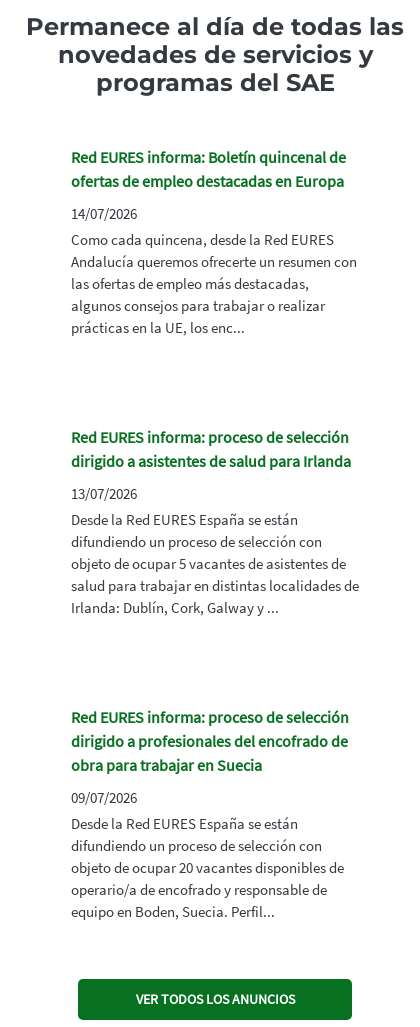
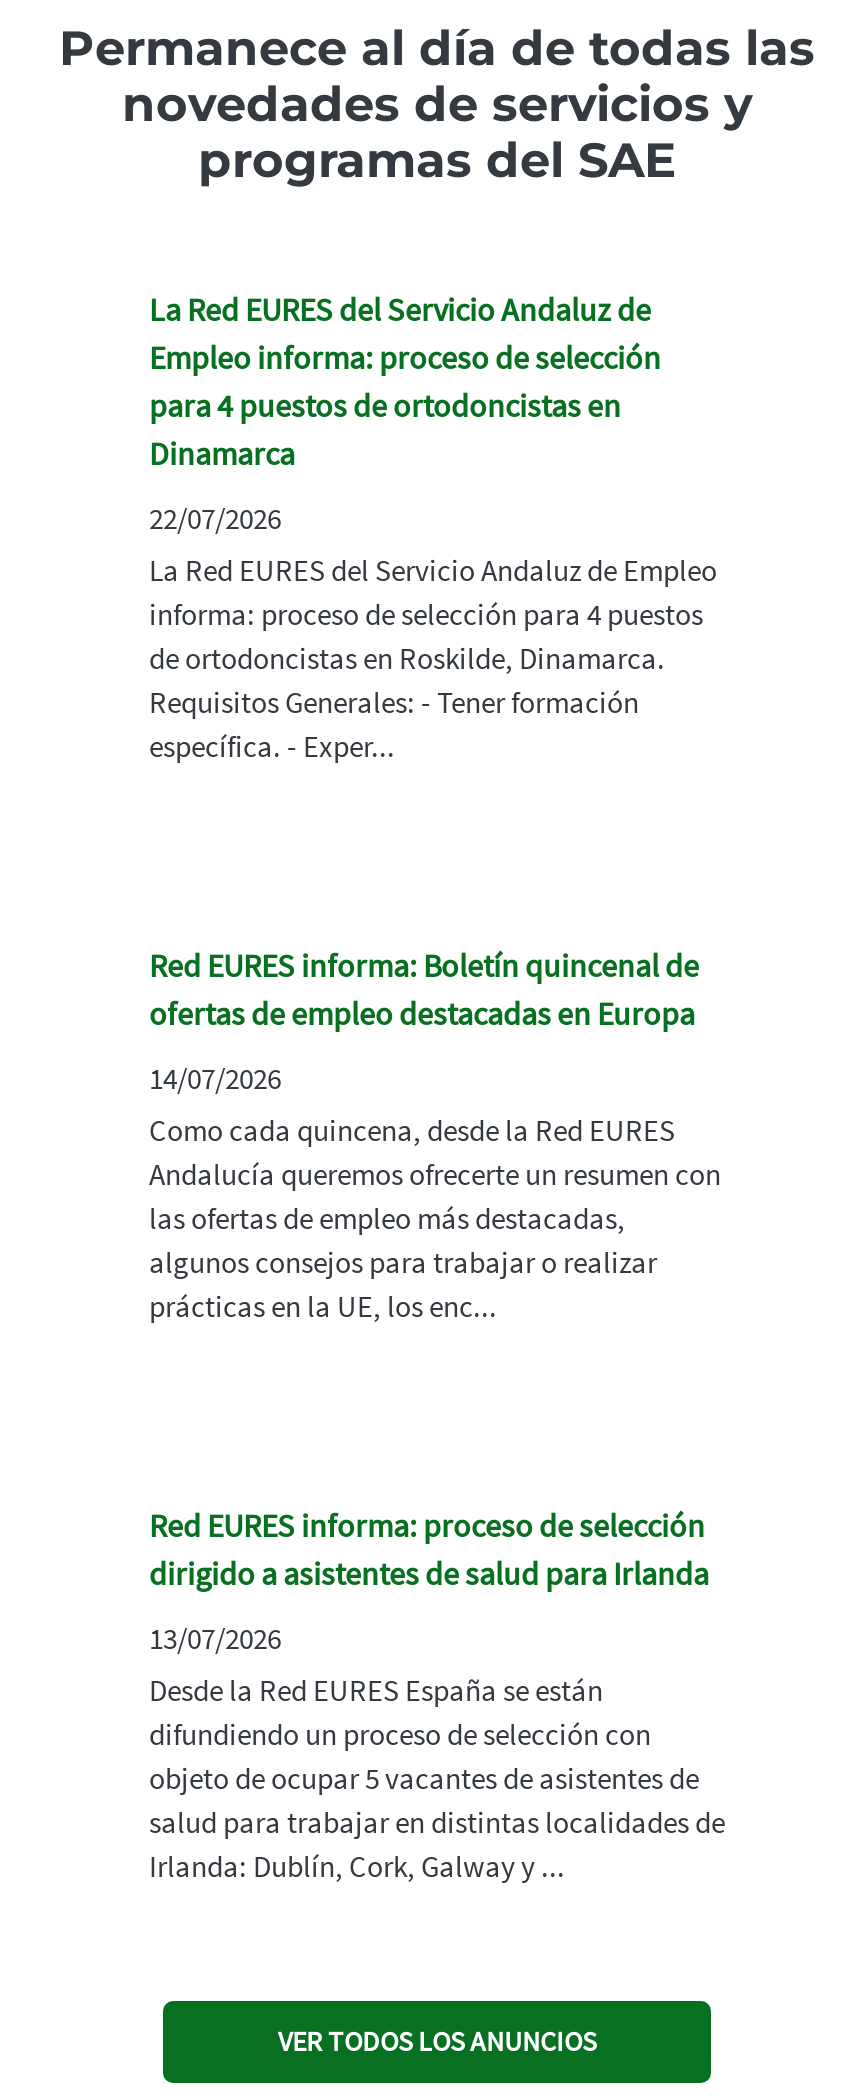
none -> [149,289,717,765] La Red EURES del Servicio Andaluz de | Empleo informa: proceso de selección | para 4 puestos de ortodoncistas en | Dinamarca | 22/07/2026 | La Red EURES del Servicio Andaluz de Empleo | informa: proceso de selección para 4 puestos | de ortodoncistas en Roskilde, Dinamarca. | Requisitos Generales: - Tener formación | específica. - Exper...
moved [71,147,359,617] -> [149,945,725,1885]: Red EURES informa: Boletín quincenal de | ofertas de empleo destacadas en Europa | 14/07/2026 | ... | salud para trabajar en distintas localidades de | Irlanda: Dublín, Cork, Galway y ...
[71,707,349,921] Red EURES informa: proceso de selección | dirigido a profesionales del encofrado de | obra para trabajar en Suecia | 09/07/2026 | Desde la Red EURES España se están | difundiendo un proceso de selección con | objeto de ocupar 20 vacantes disponibles de | operario/a de encofrado y responsable de | equipo en Boden, Suecia. Perfil... -> none

